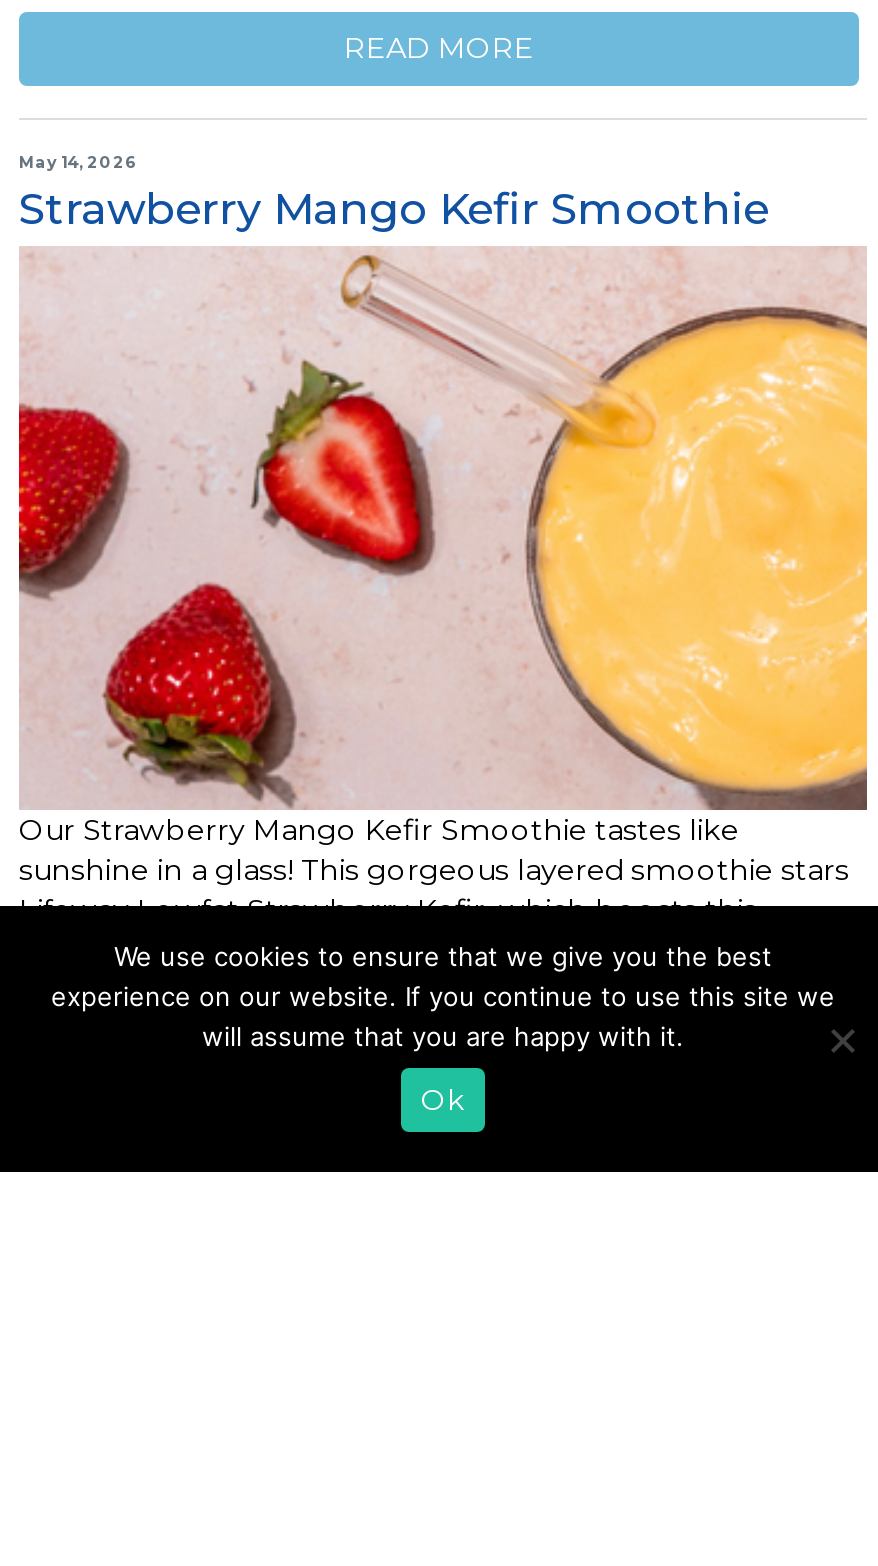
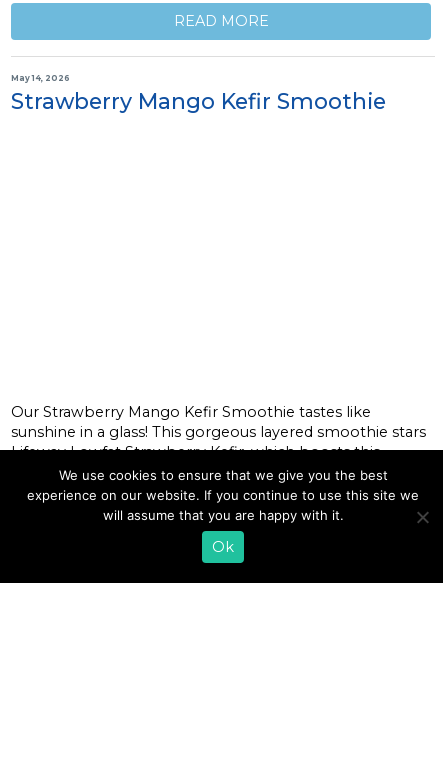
[17,246,869,812] [image] -> none

